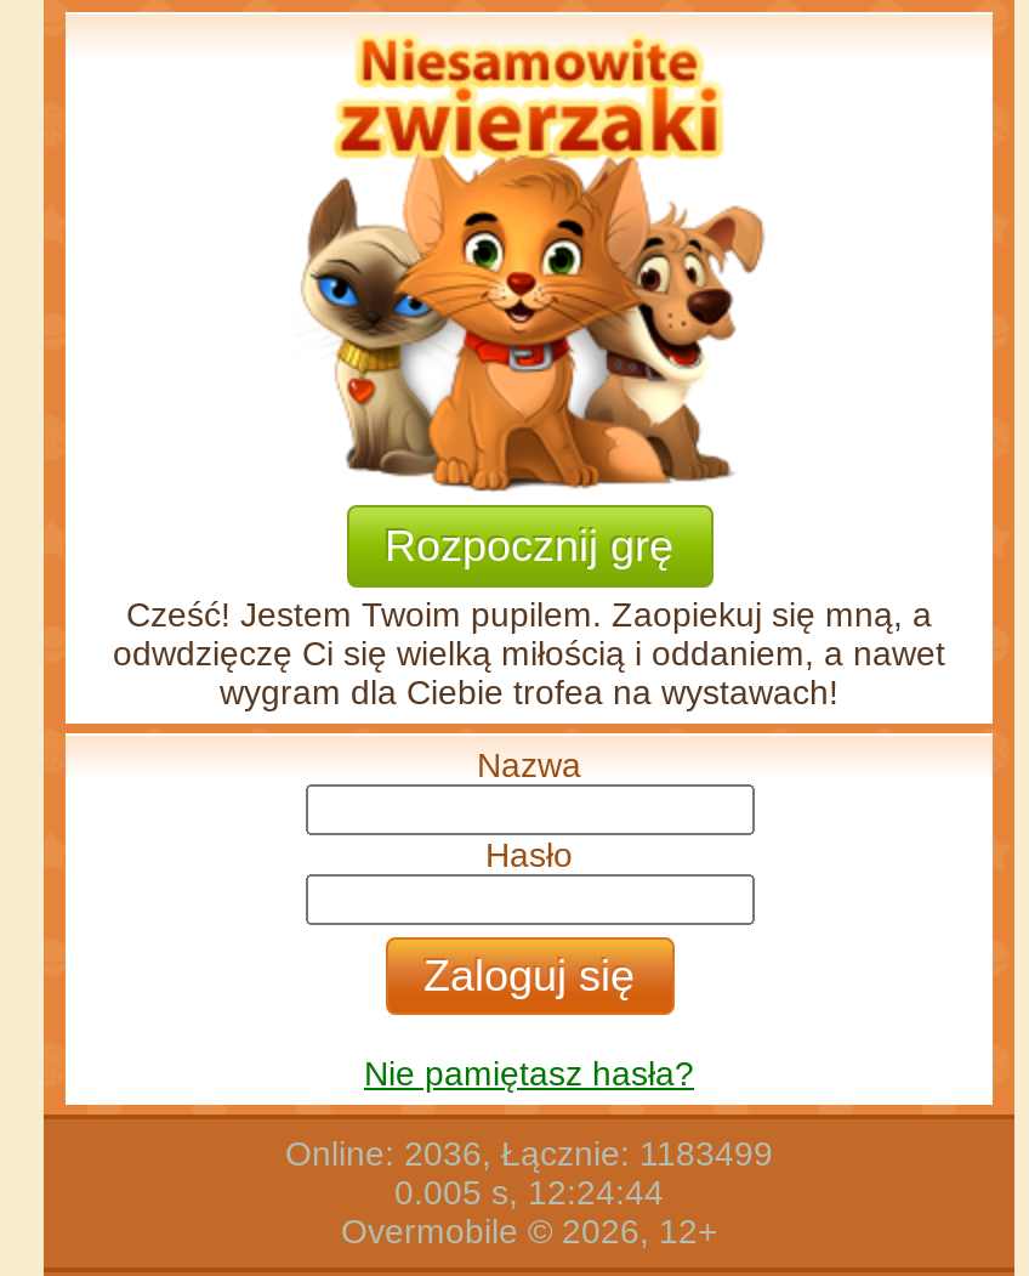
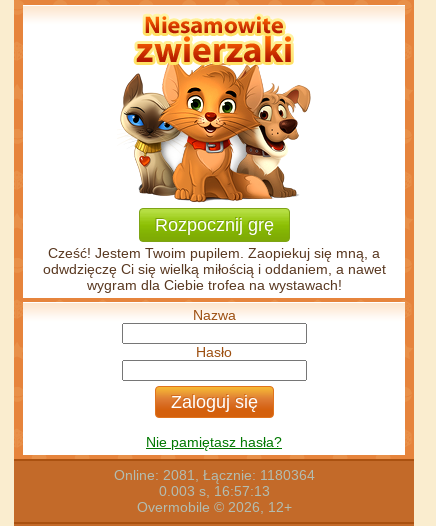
[285,1134,773,1173] Online: 2036, Łącznie: 1183499 -> [113,467,314,483] Online: 2081, Łącznie: 1180364
[394,1173,664,1212] 0.005 s, 12:24:44 -> [158,483,269,499] 0.003 s, 16:57:13

